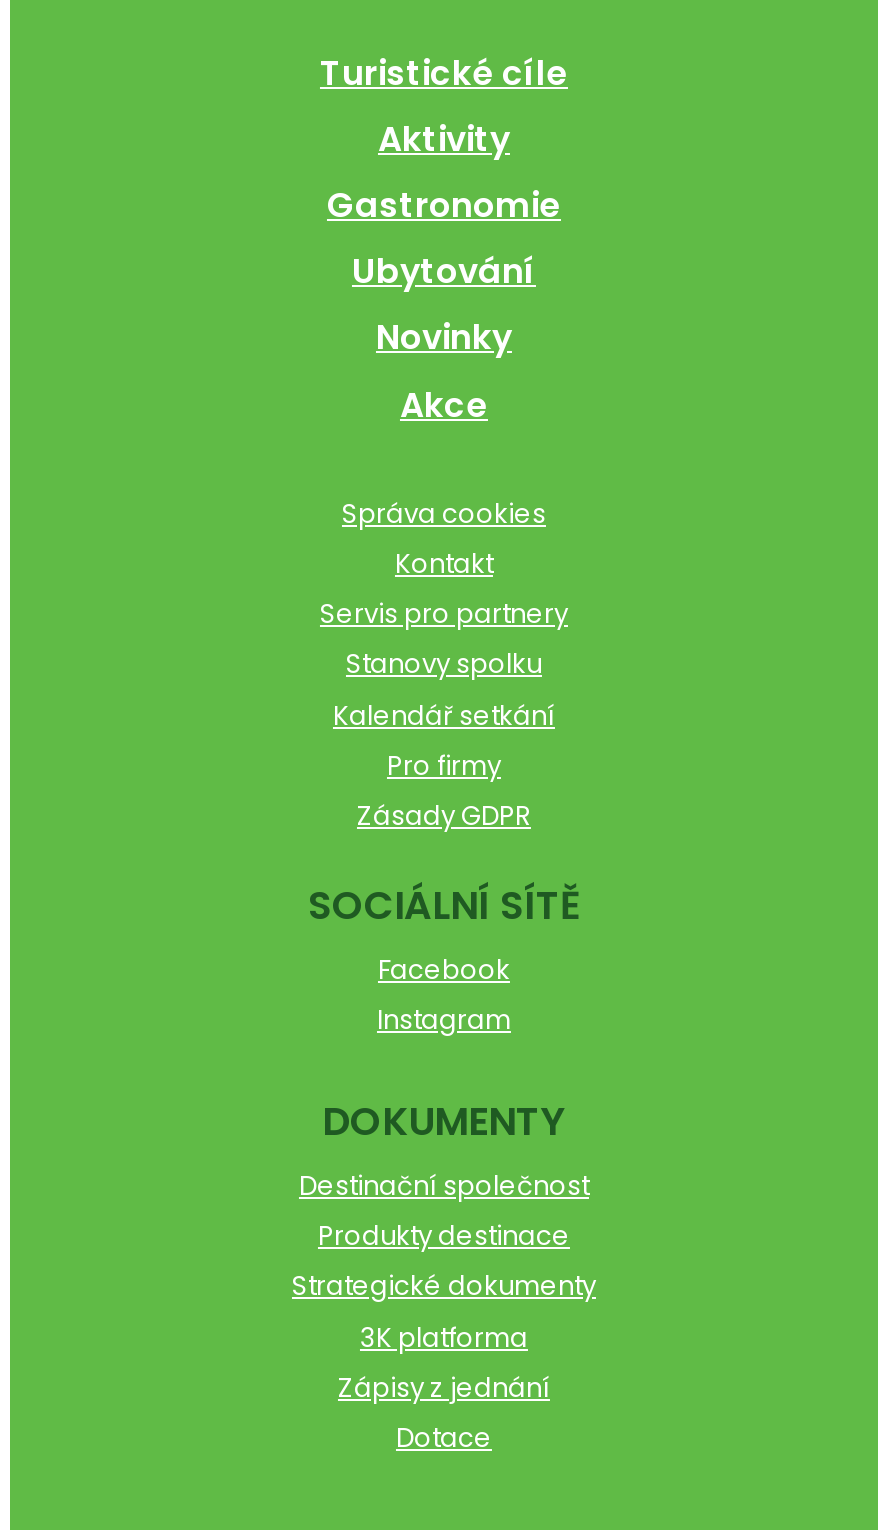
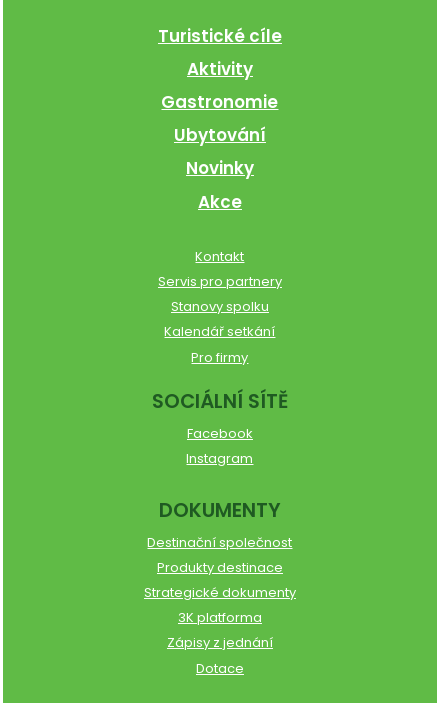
[342,495,546,533] Správa cookies -> none
[357,797,531,835] Zásady GDPR -> none

